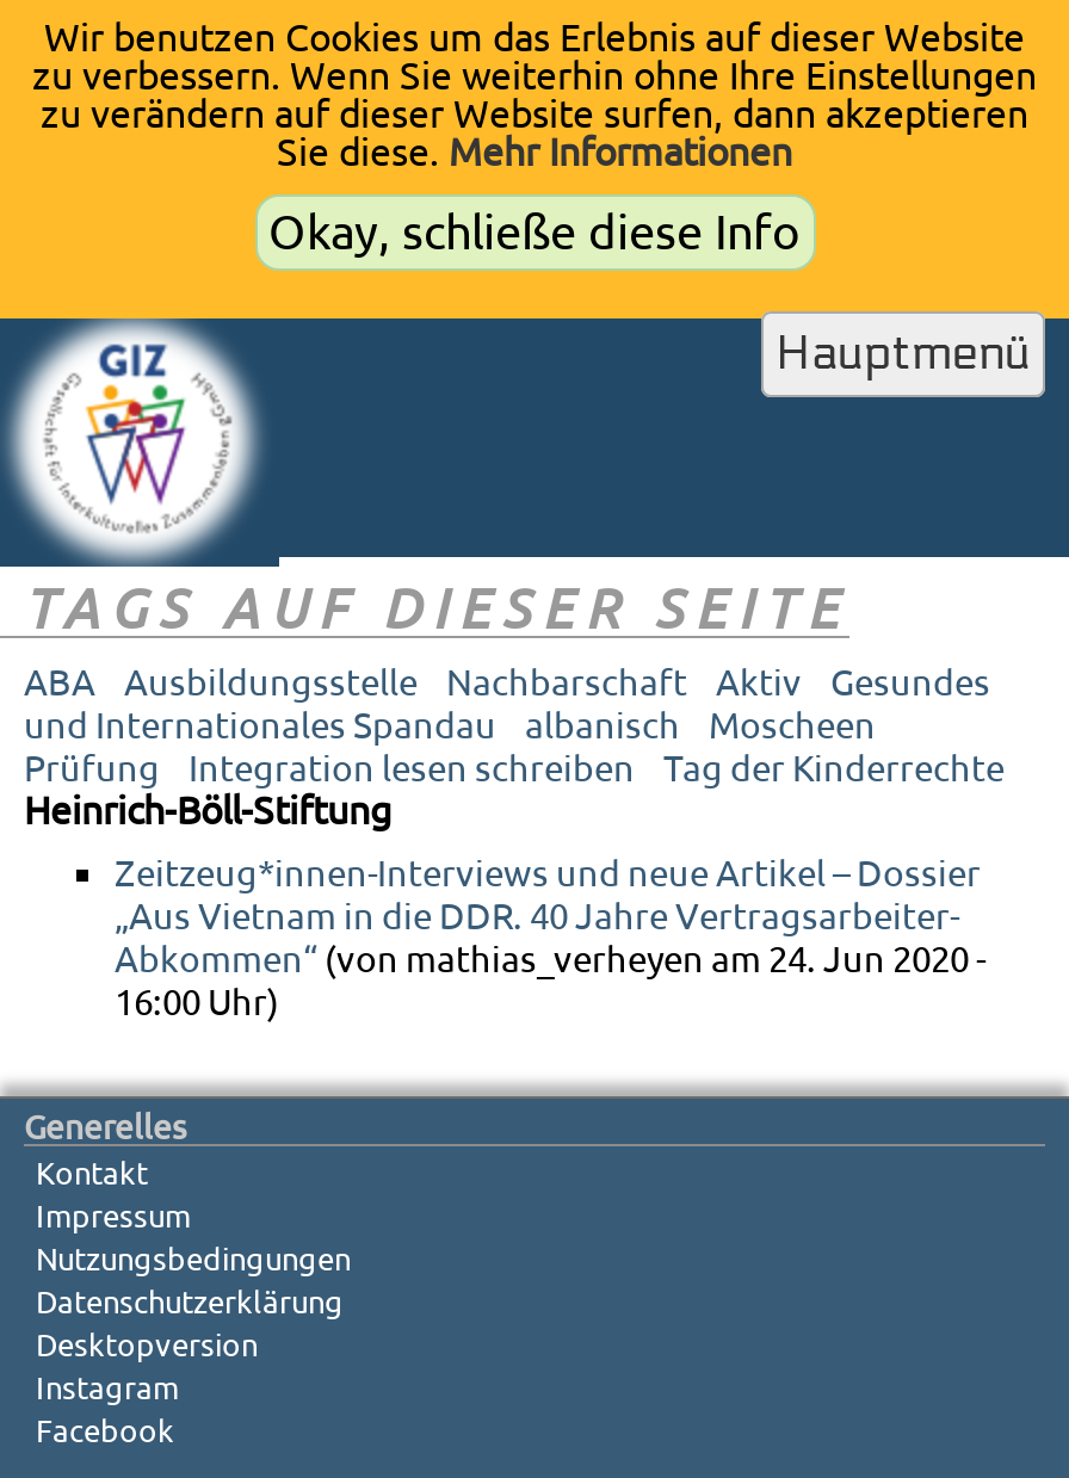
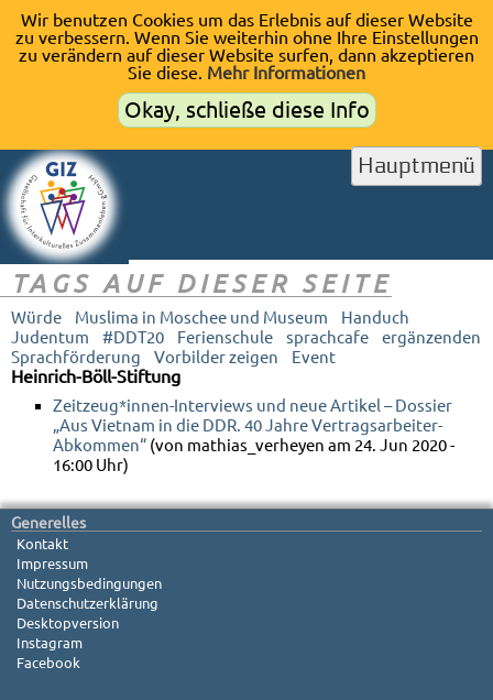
[24,662,1005,789] ABA | Ausbildungsstelle | Nachbarschaft | Aktiv | Gesundes | und Internationales Spandau | albanisch | Moscheen | Prüfung | Integration lesen schreiben | Tag der Kinderrechte -> [11,308,481,367] Würde | Muslima in Moschee und Museum | Handuch | Judentum | #DDT20 | Ferienschule | sprachcafe | ergänzenden | Sprachförderung | Vorbilder zeigen | Event

